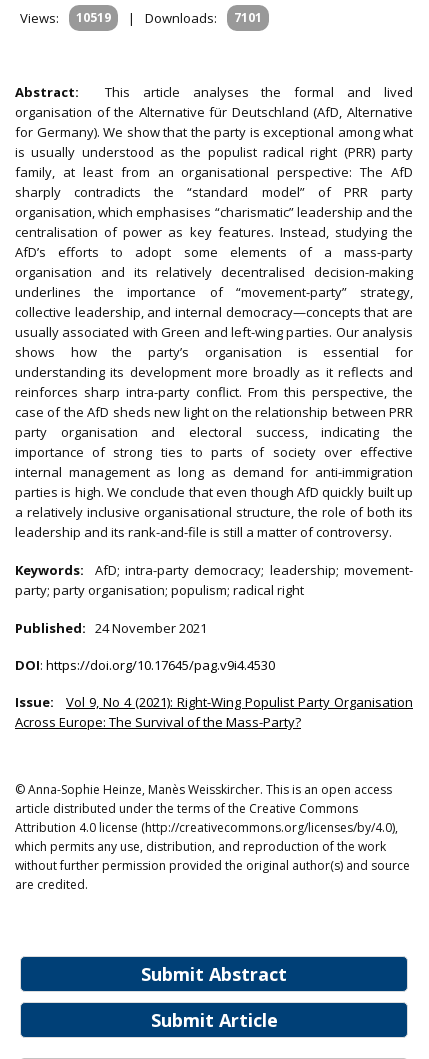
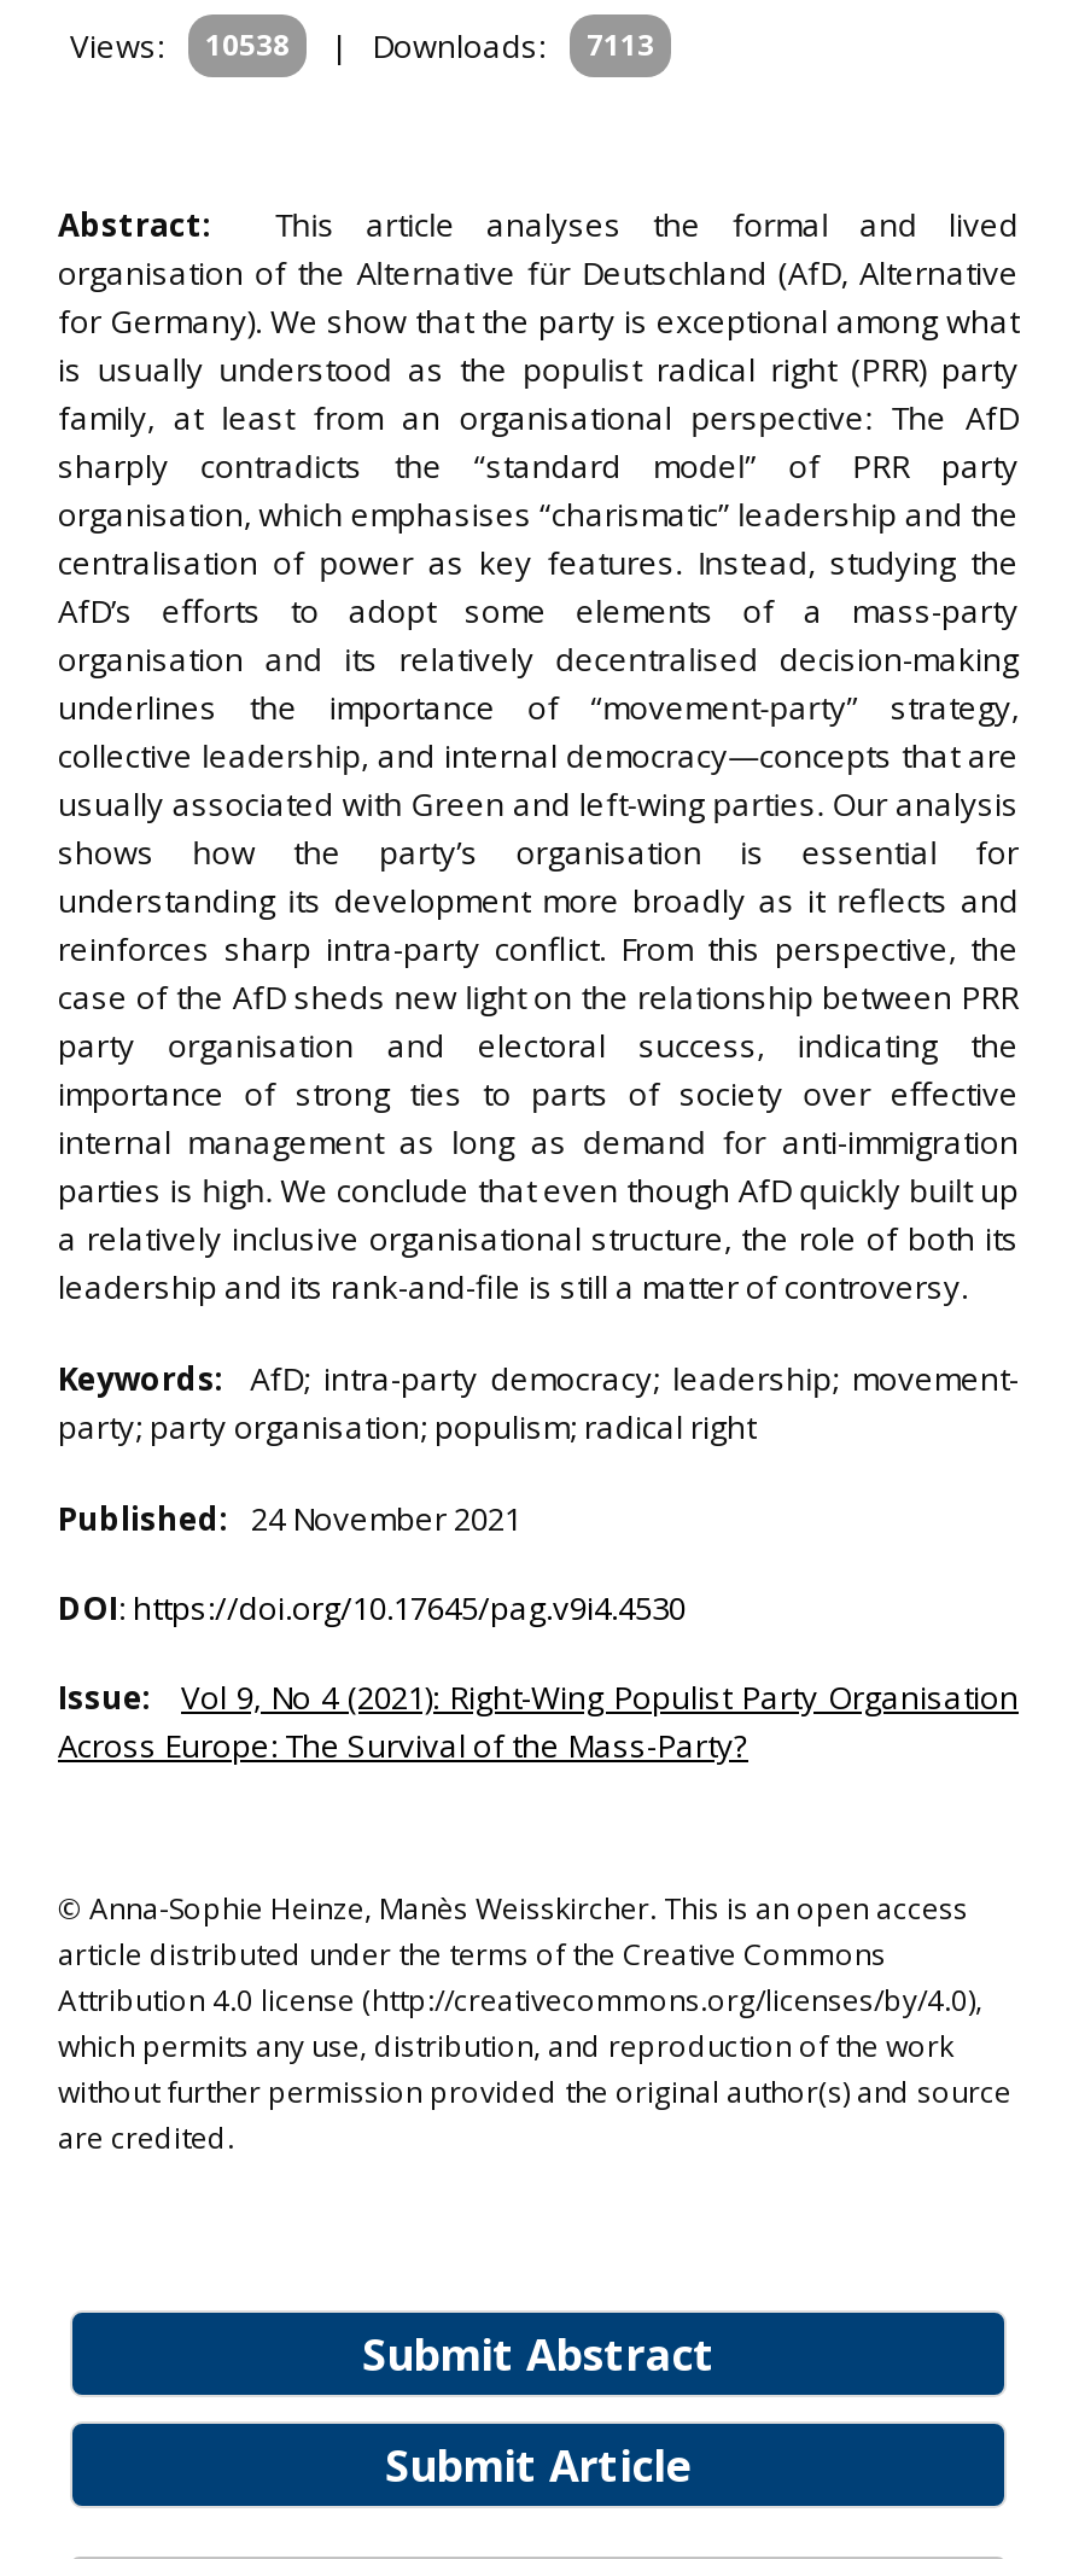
[76,9,111,26] 10519 -> [205,24,290,65] 10538
[234,9,262,26] 7101 -> [587,24,654,65] 7113

